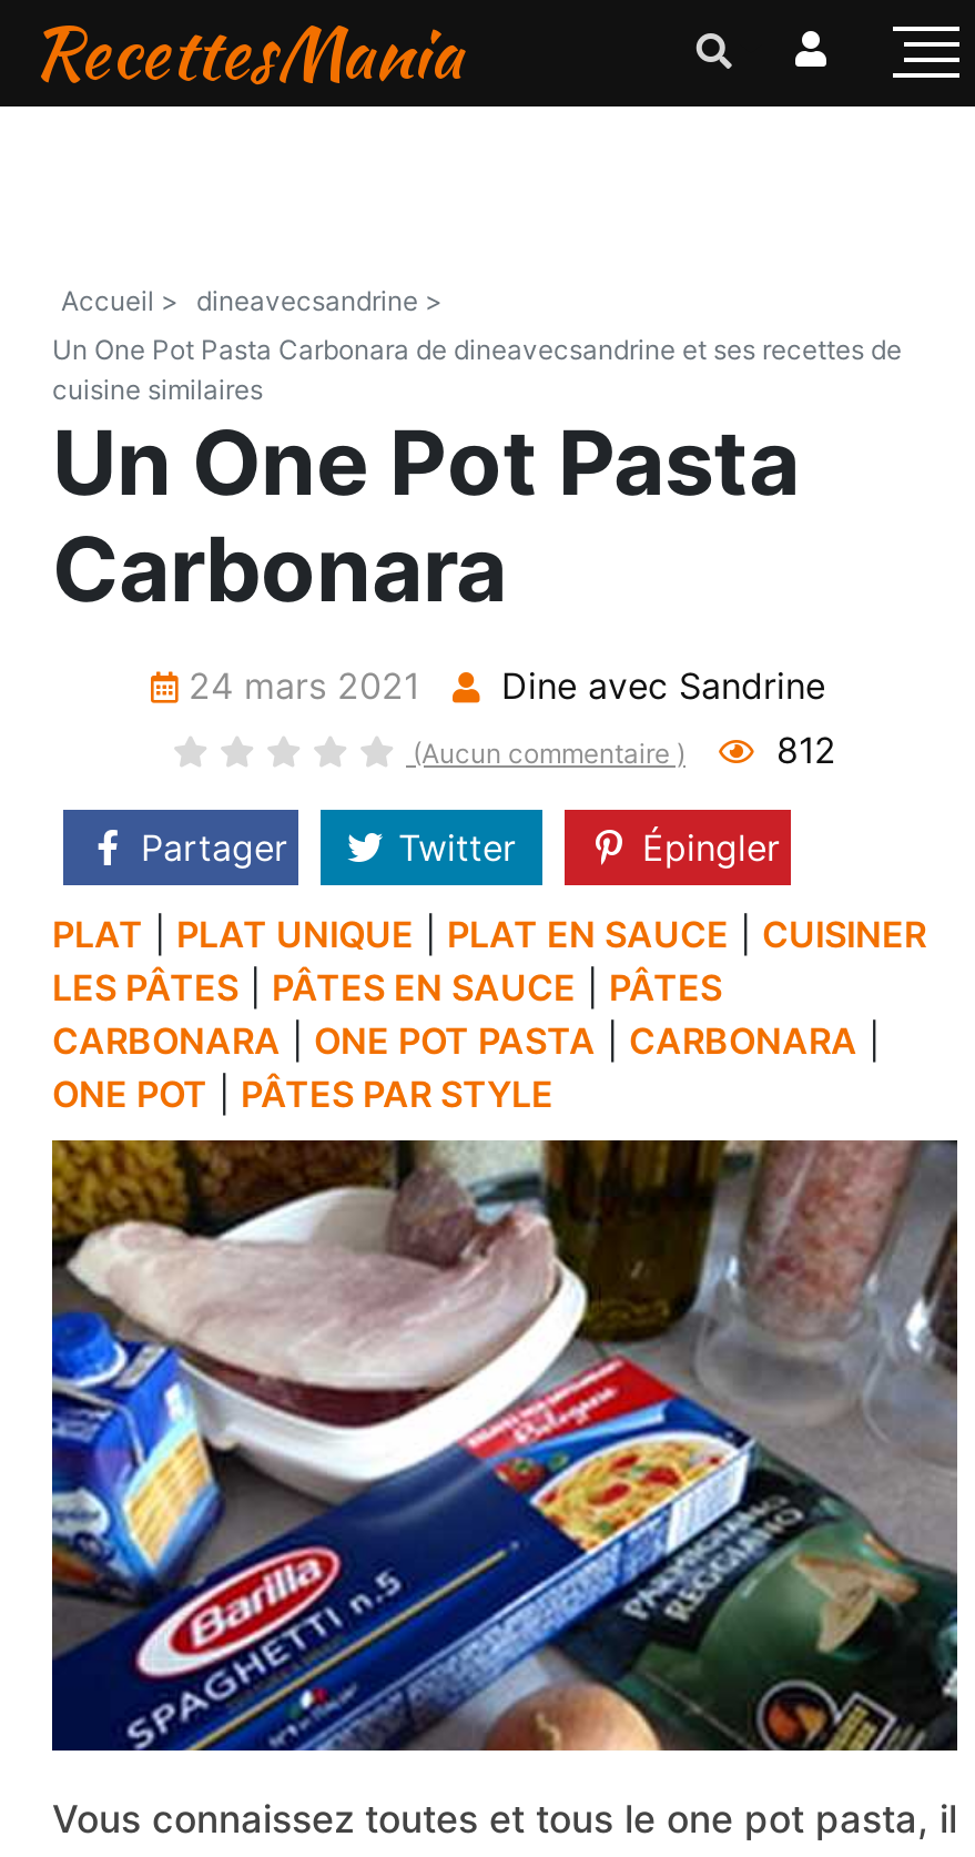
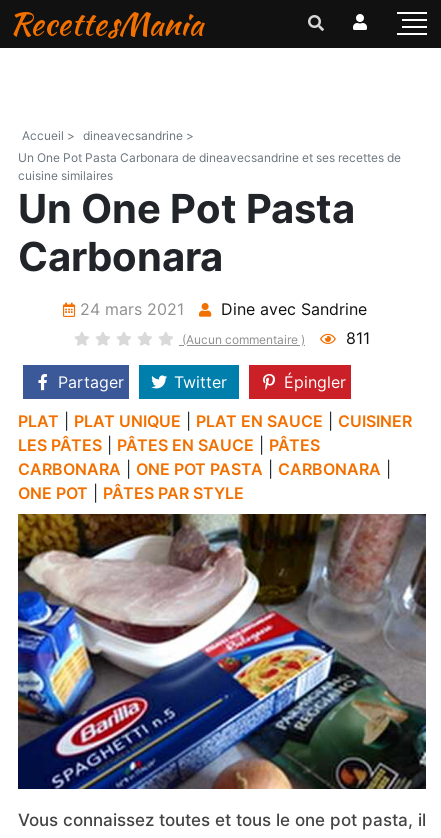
[776,728,836,772] 812 -> [346,328,370,348] 811

